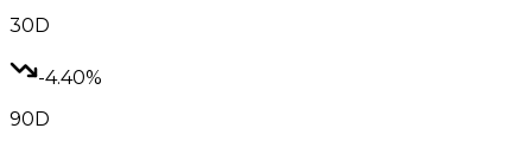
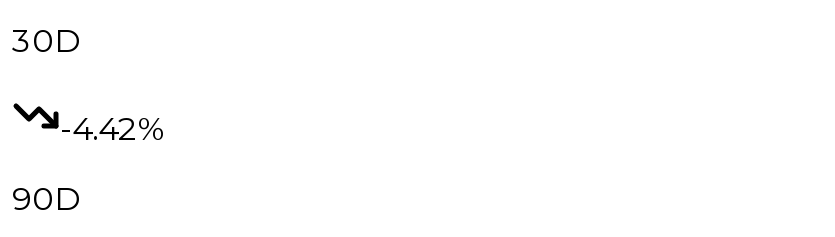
[38,66,102,89] -4.40% -> [60,110,166,148] -4.42%

